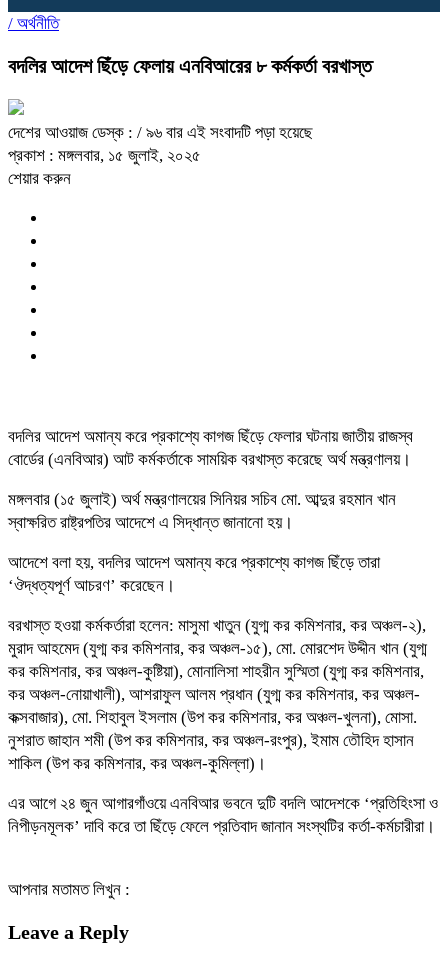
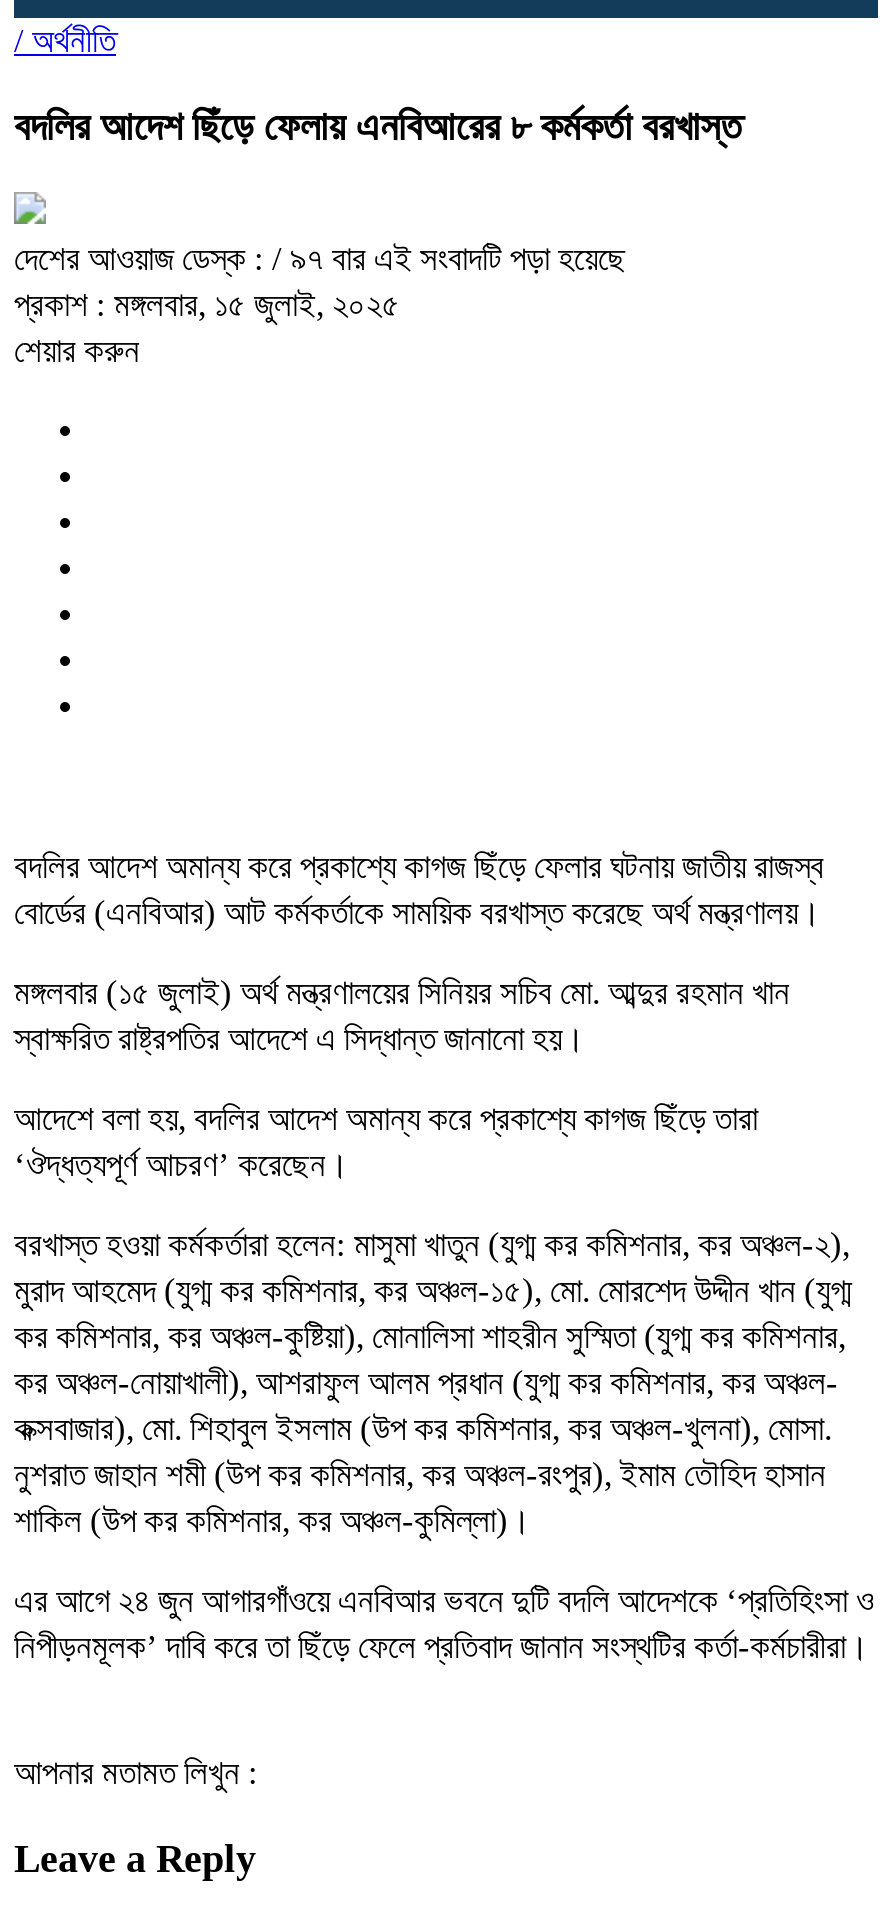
[8,123,313,142] দেশের আওয়াজ ডেস্ক : / ৯৬ বার এই সংবাদটি পড়া হয়েছে -> [14,240,626,278] দেশের আওয়াজ ডেস্ক : / ৯৭ বার এই সংবাদটি পড়া হয়েছে

